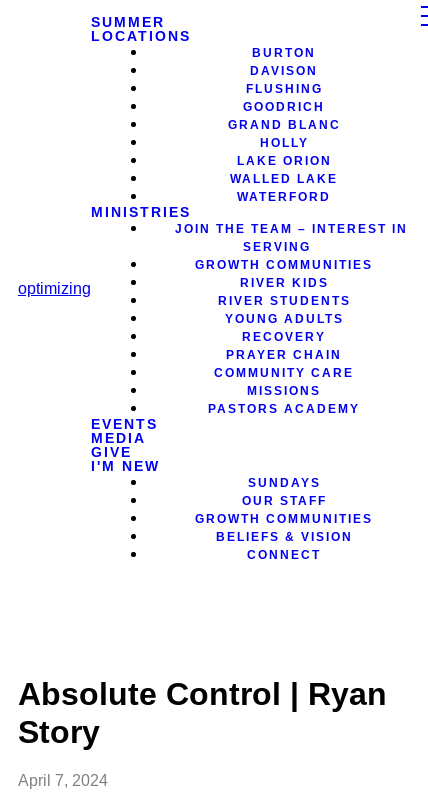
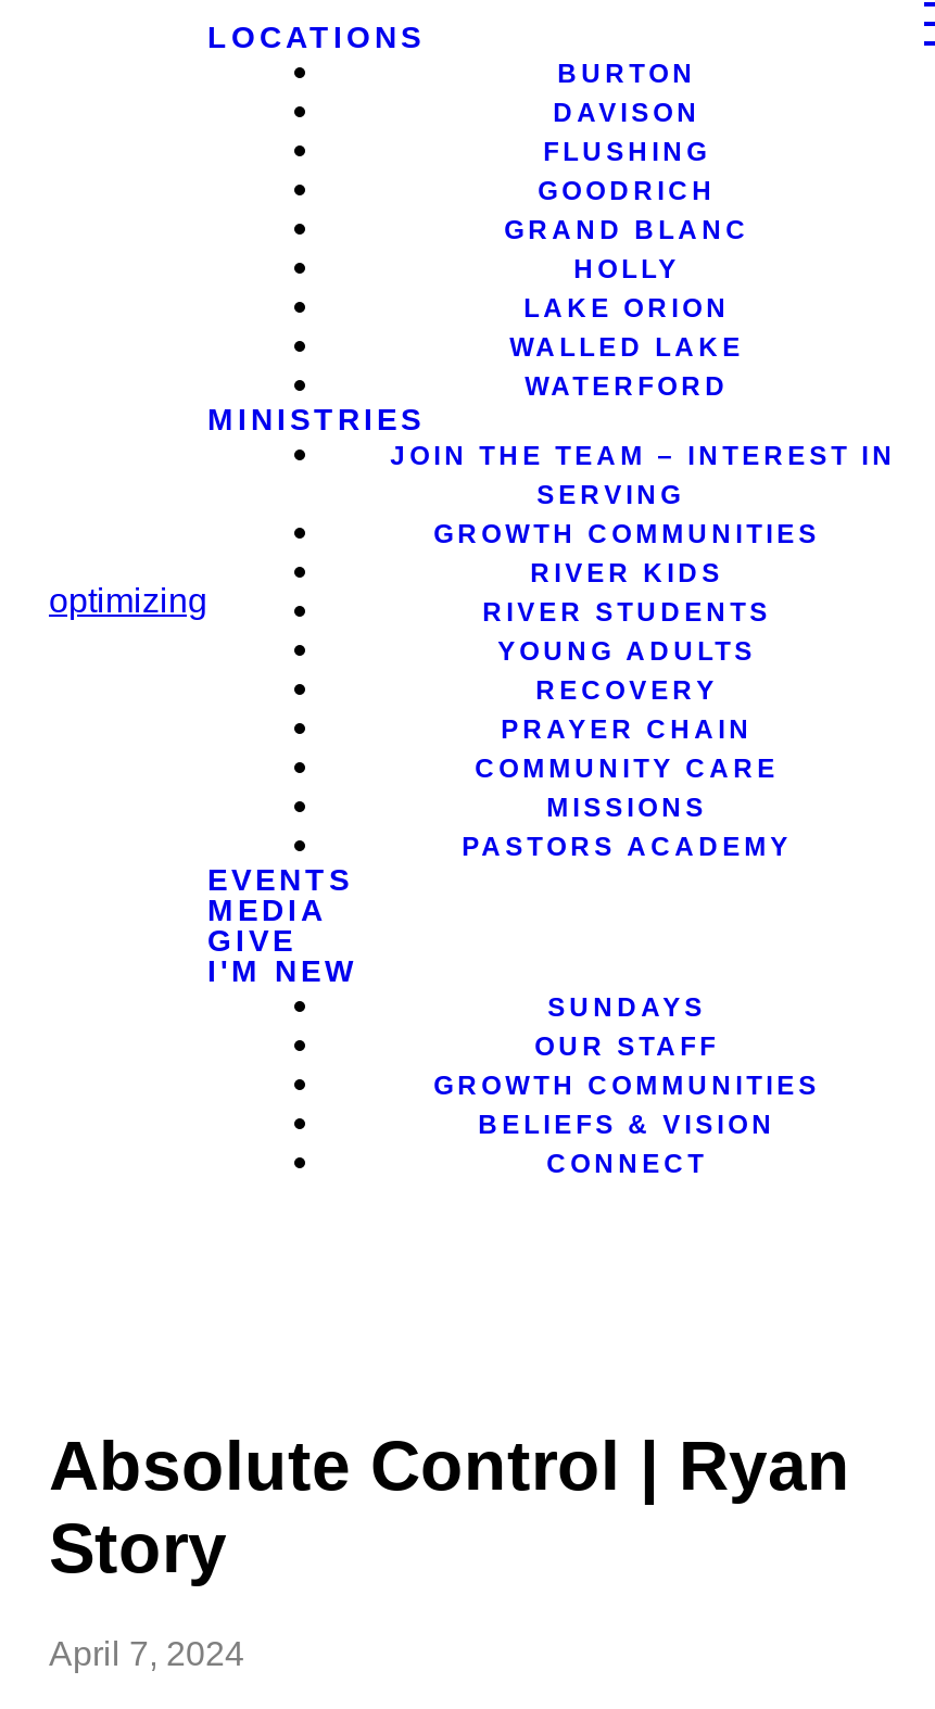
[91,14,165,30] SUMMER -> none

